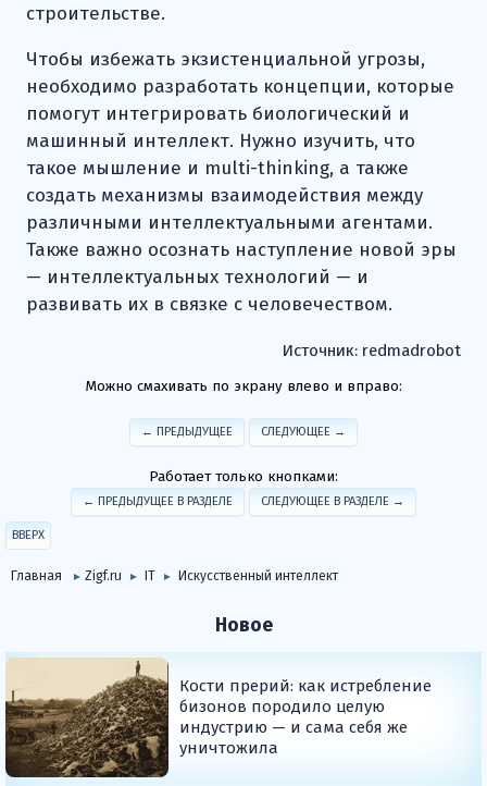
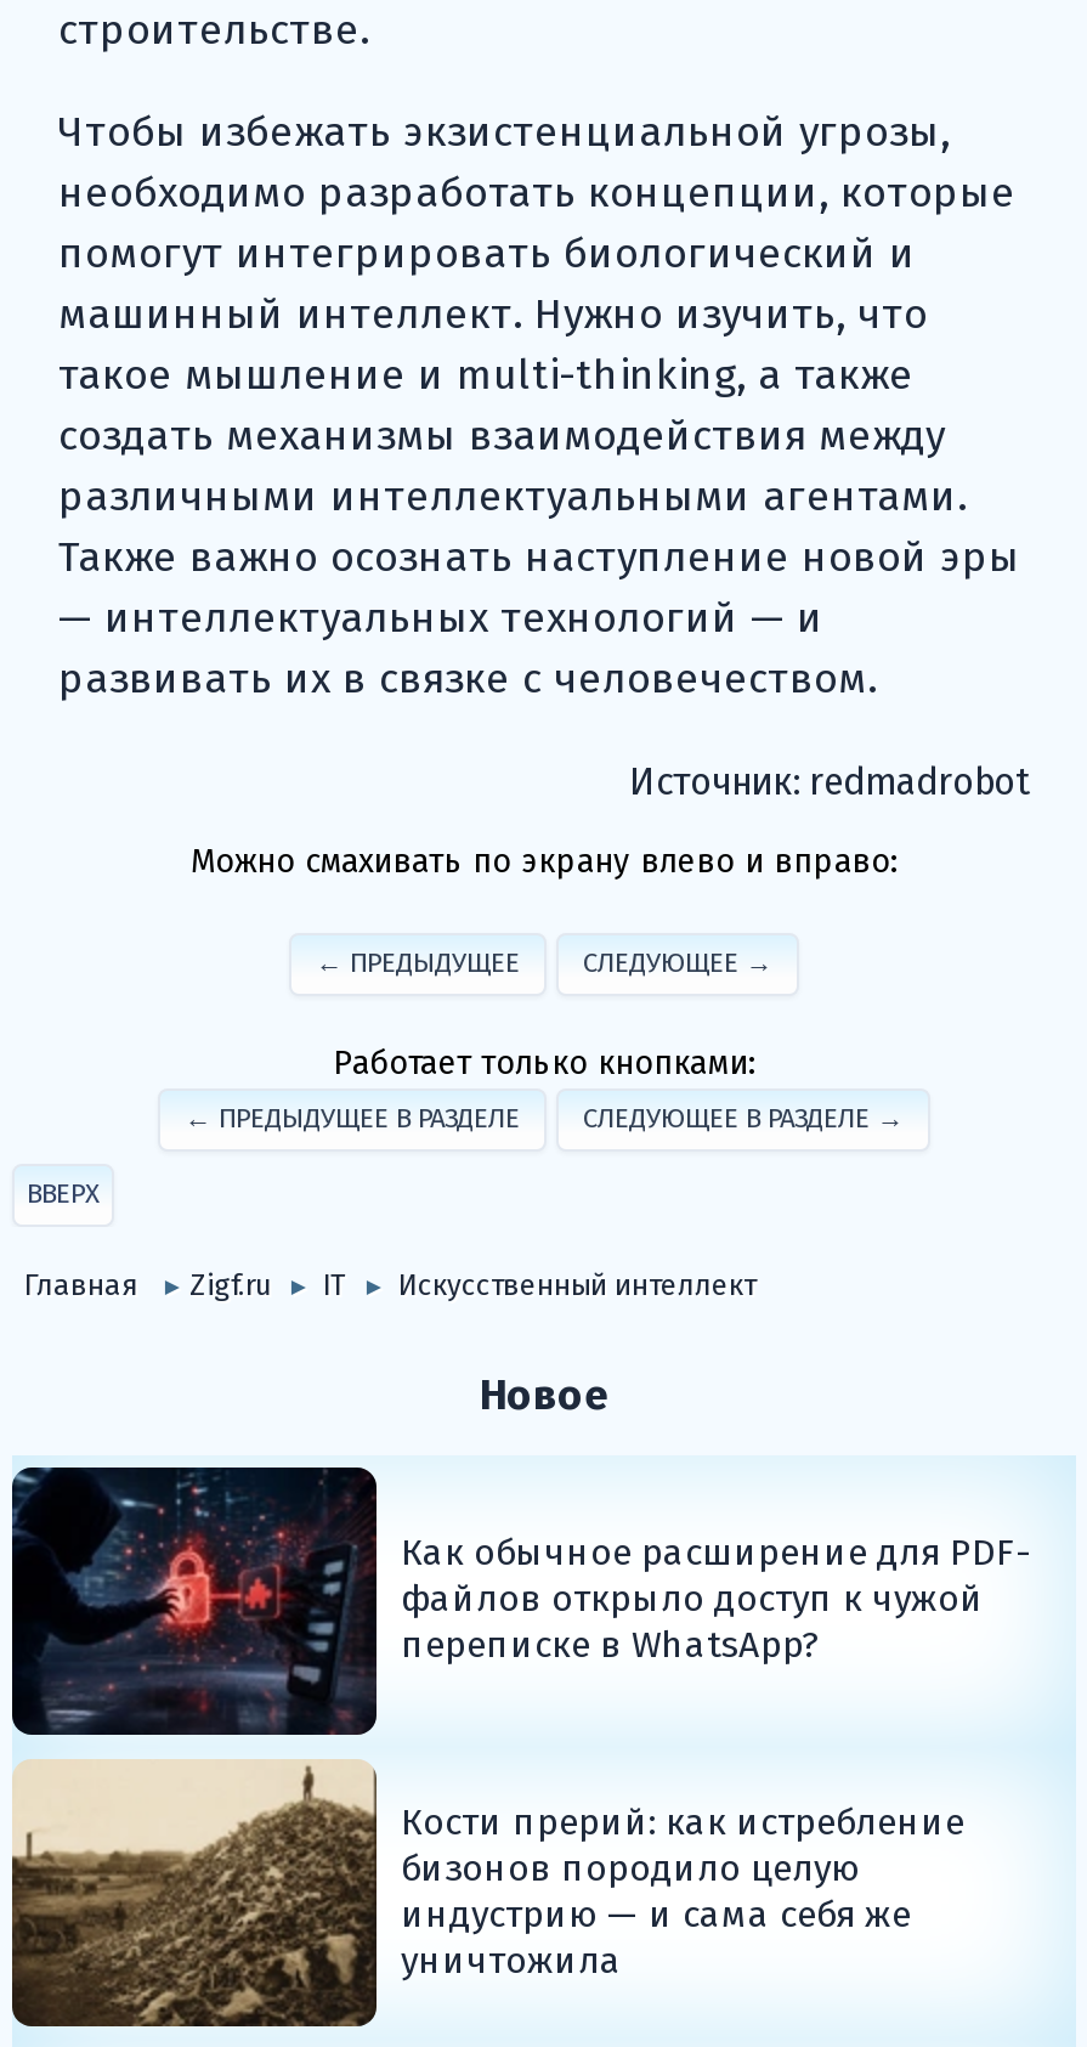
none -> [10,1465,1030,1735] [image] | Как обычное расширение для PDF- | файлов открыло доступ к чужой | переписке в WhatsApp?

